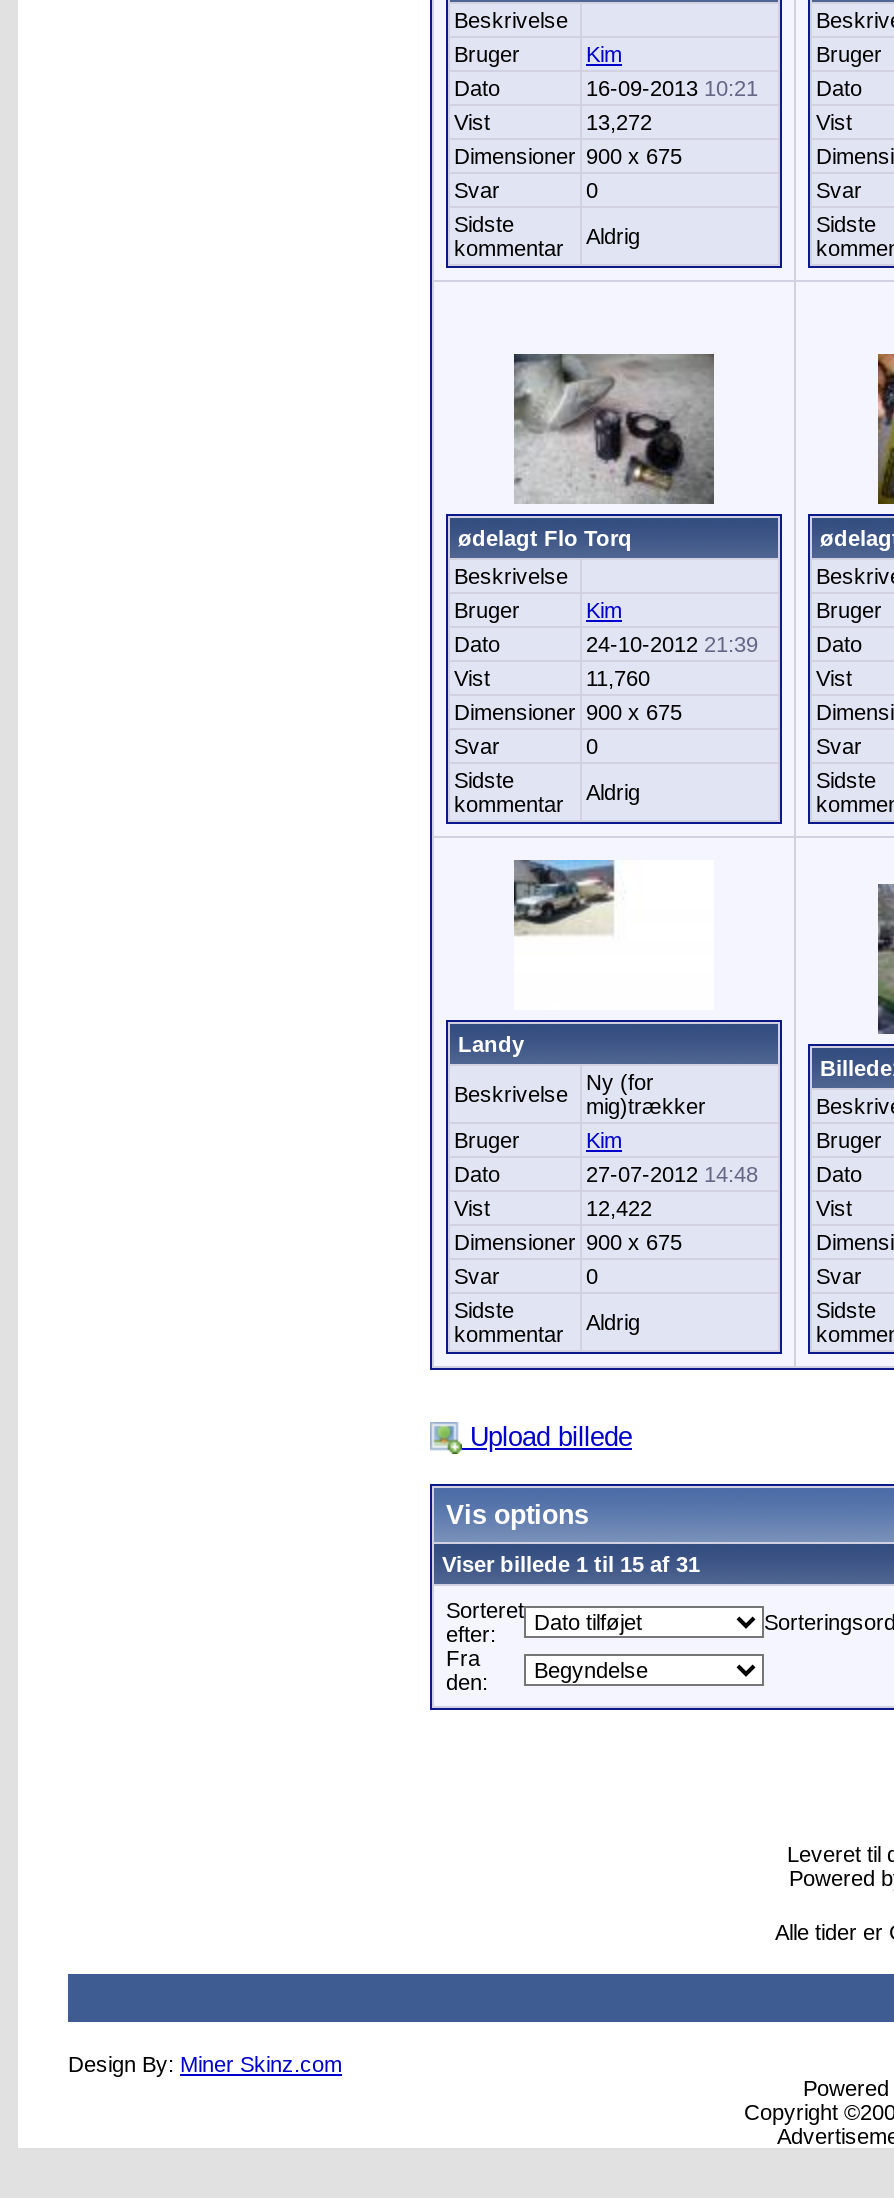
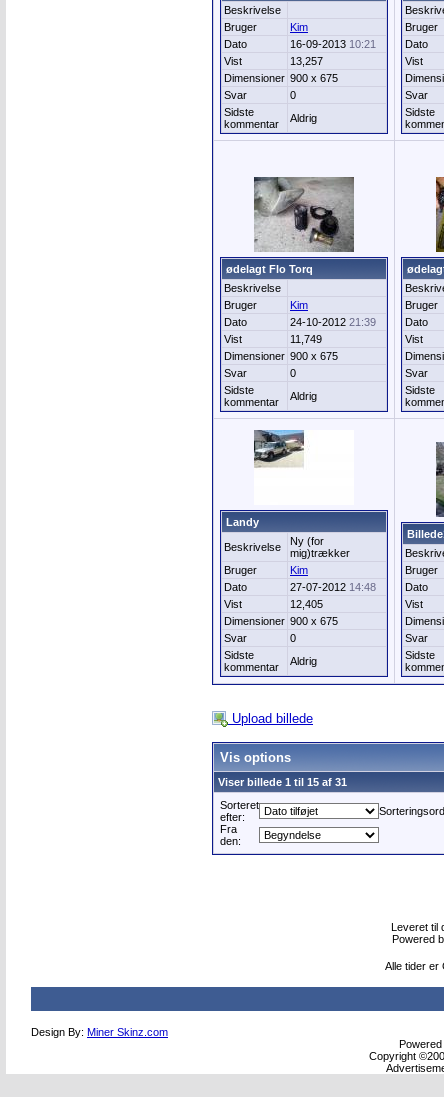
[586,110,652,134] 13,272 -> [290,55,323,67] 13,257
[586,666,650,690] 11,760 -> [290,333,322,345] 11,749
[586,1196,652,1220] 12,422 -> [290,598,323,610] 12,405

